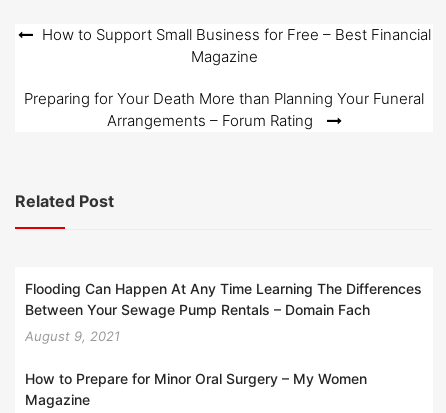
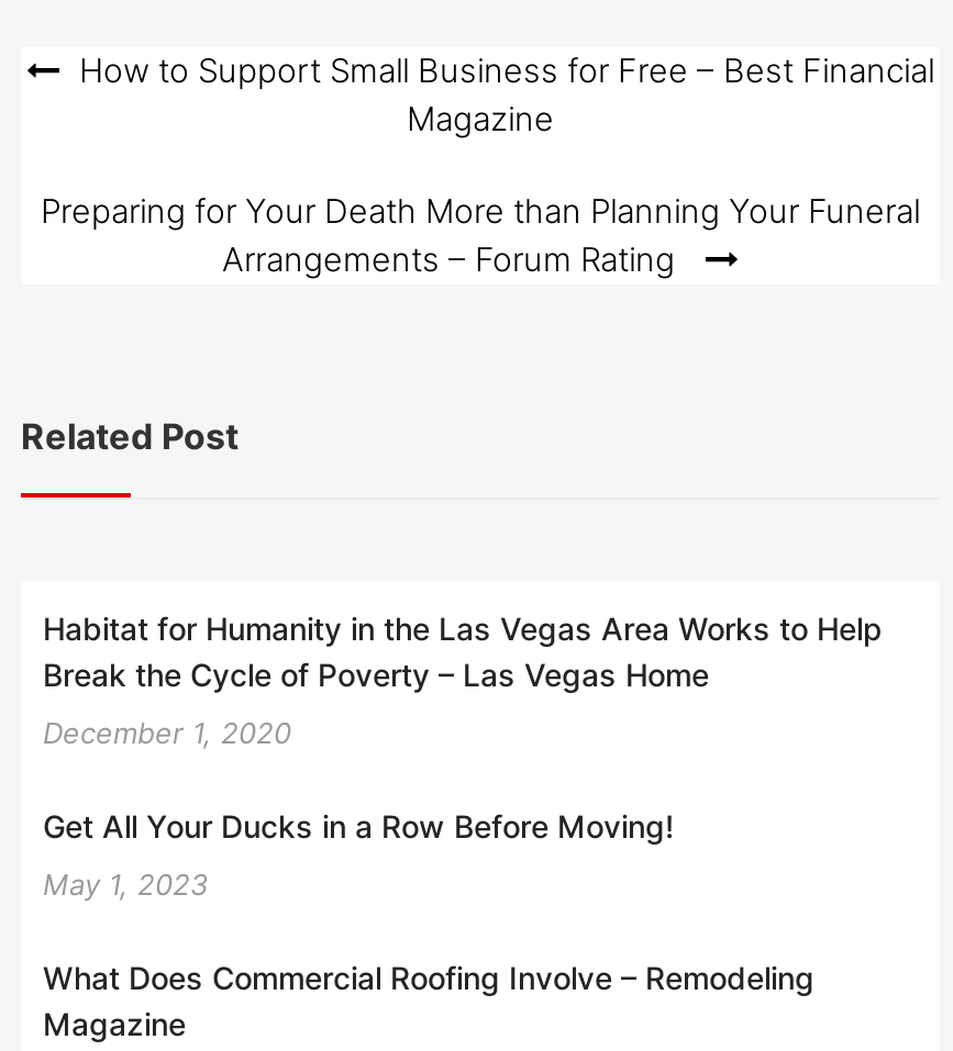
[25,280,422,387] Flooding Can Happen At Any Time Learning The Differences | Between Your Sewage Pump Rentals – Domain Fach | August 9, 2021 | How to Prepare for Minor Oral Surgery – My Women -> [43,609,883,995] Habitat for Humanity in the Las Vegas Area Works to Help | Break the Cycle of Poverty – Las Vegas Home | December 1, 2020 | Get All Your Ducks in a Row Before Moving! | May 1, 2023 | What Does Commercial Roofing Involve – Remodeling

